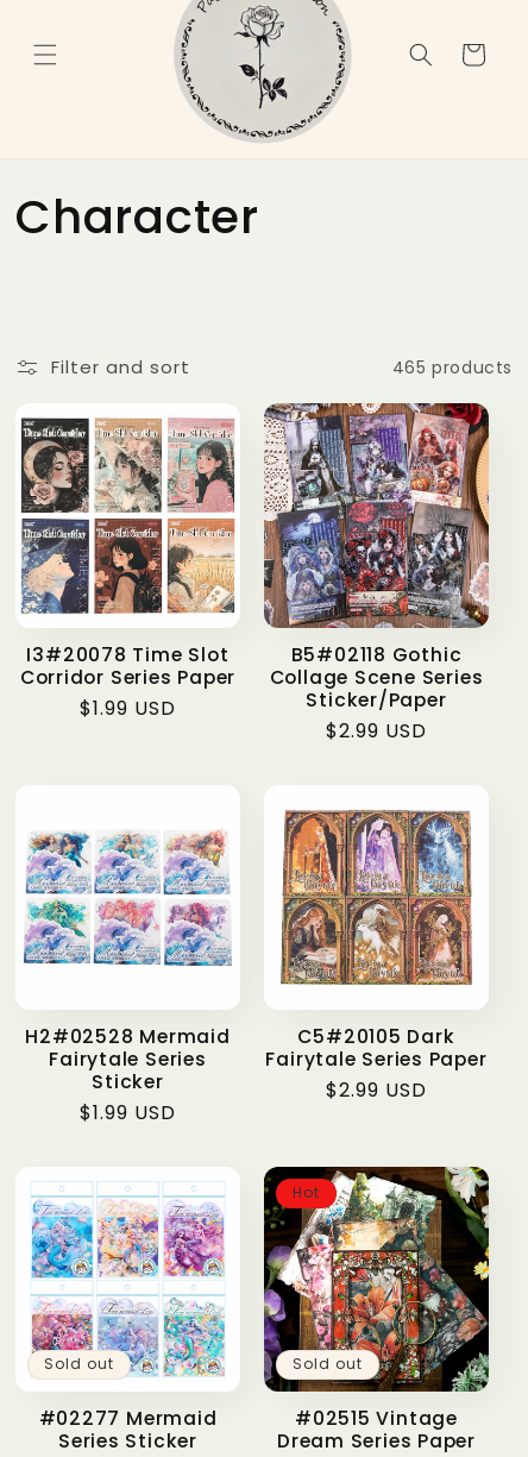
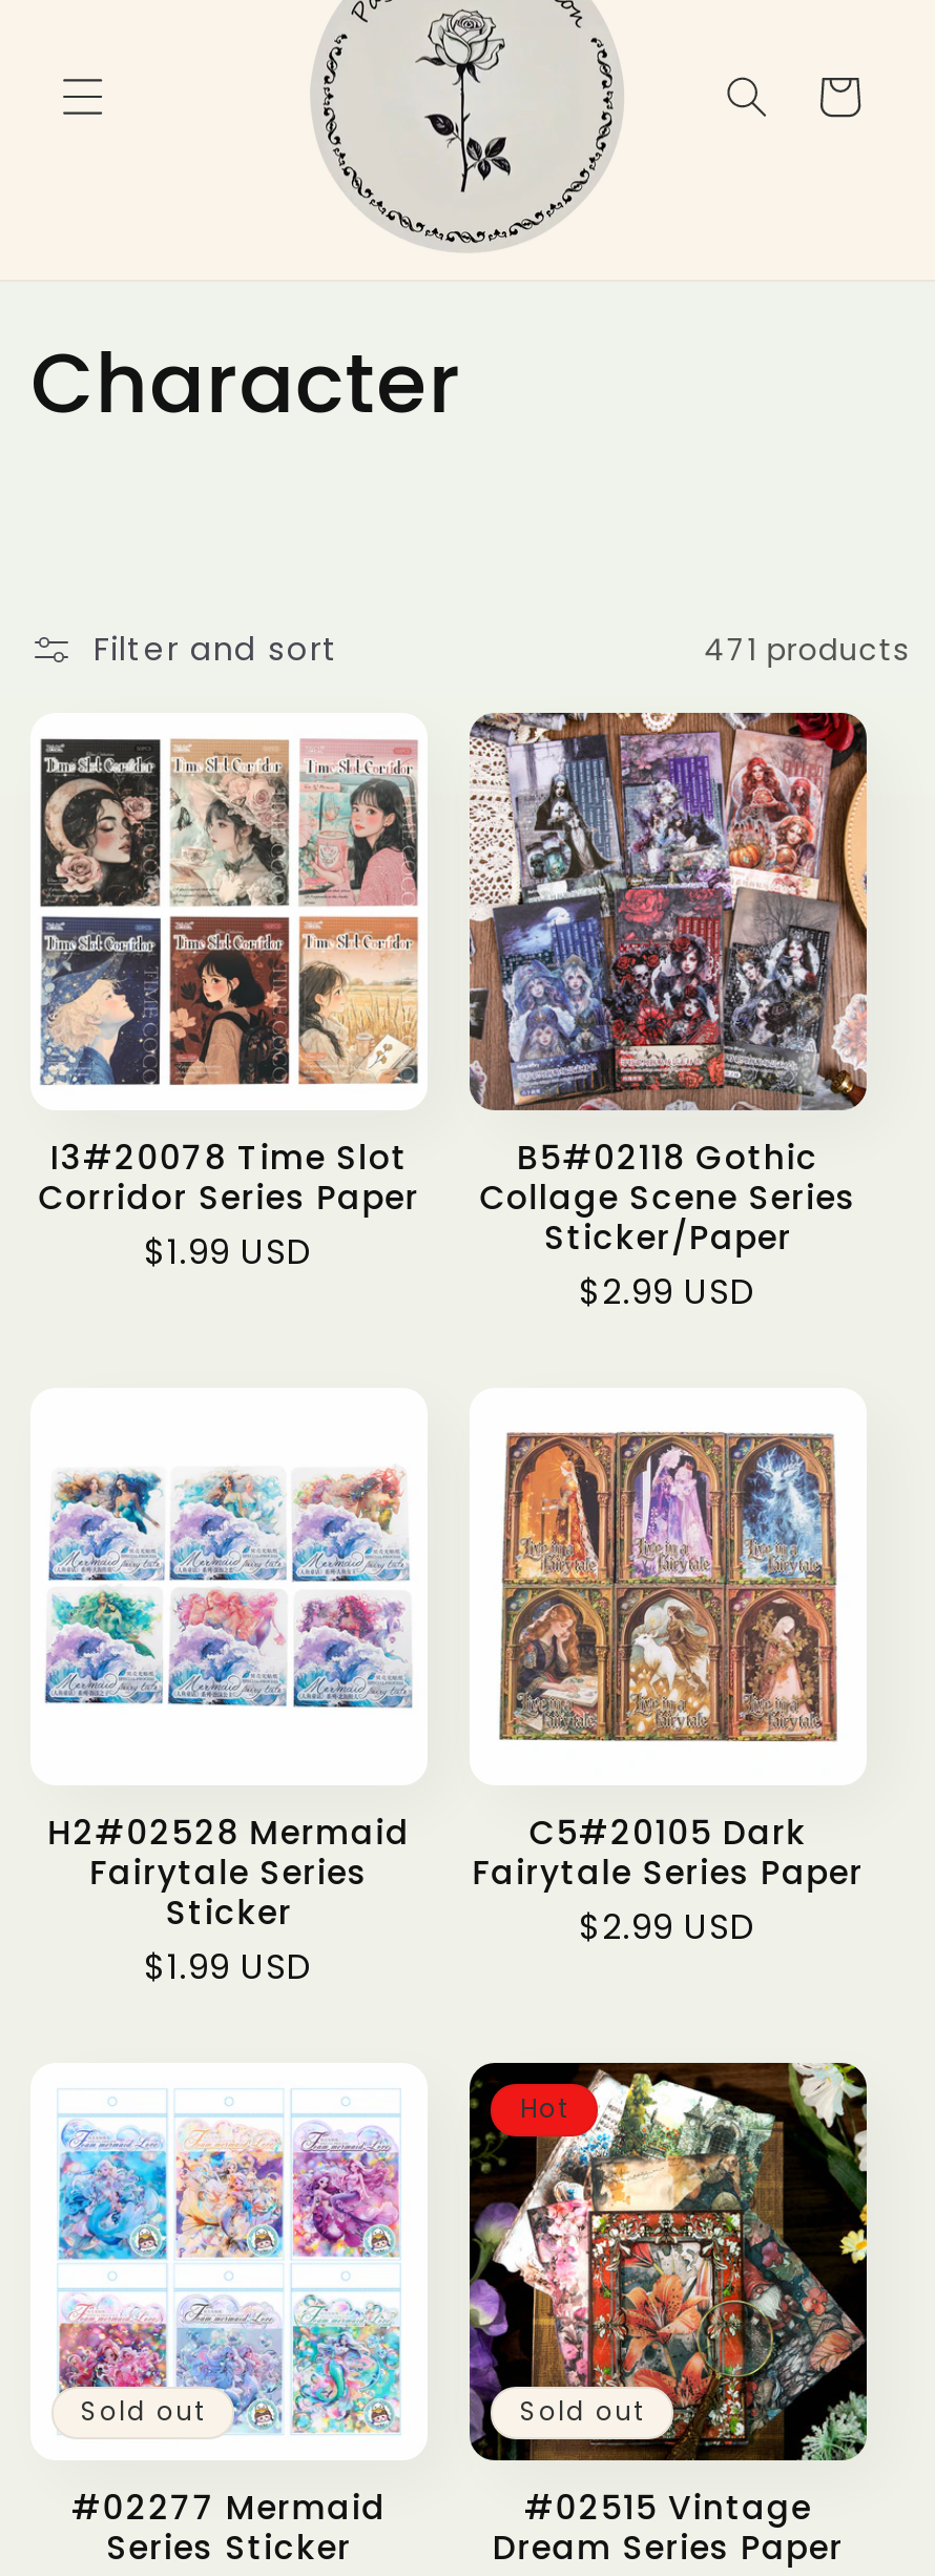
[392,355,513,379] 465 products -> [705,629,909,671] 471 products

